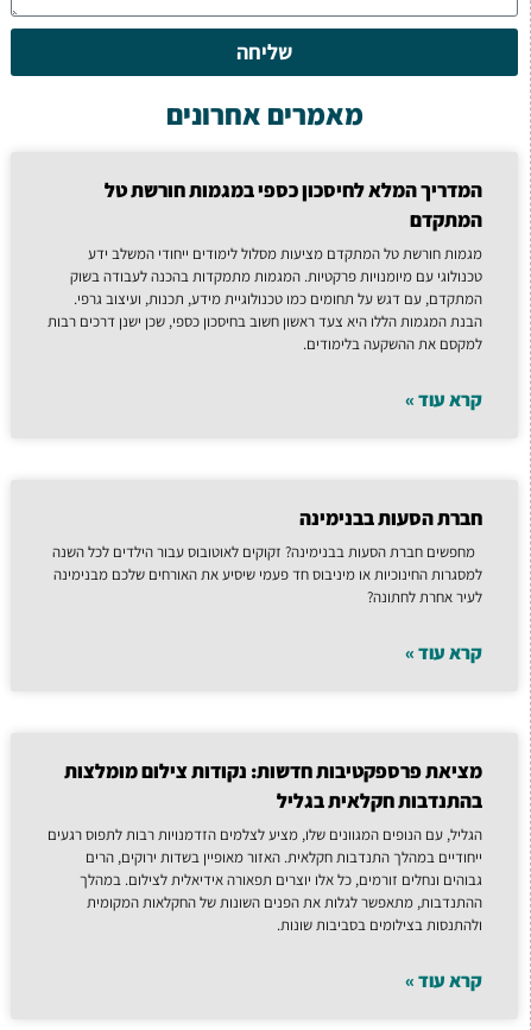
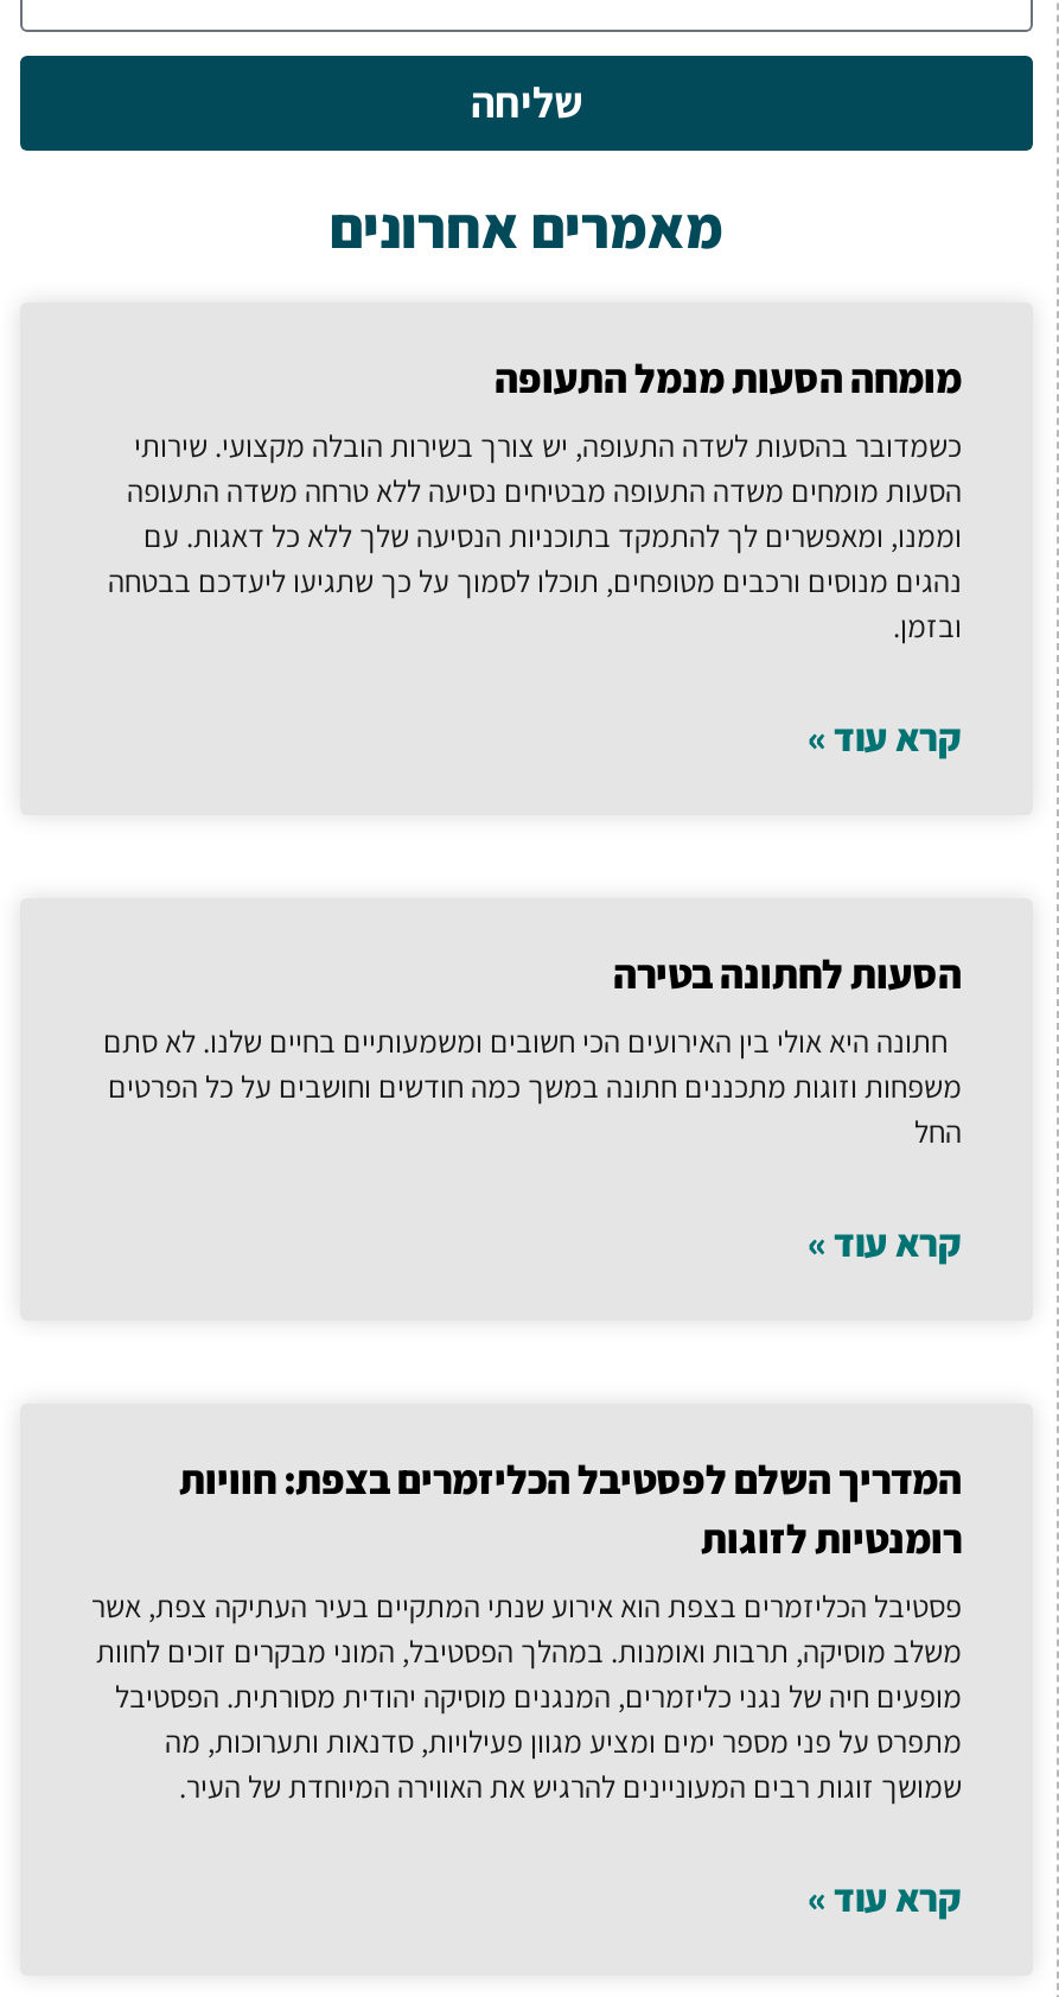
[48,177,482,355] המדריך המלא לחיסכון כספי במגמות חורשת טל | המתקדם | מגמות חורשת טל המתקדם מציעות מסלול לימודים ייחודי המשלב ידע | טכנולוגי עם מיומנויות פרקטיות. המגמות מתמקדות בהכנה לעבודה בשוק | המתקדם, עם דגש על תחומים כמו טכנולוגיית מידע, תכנות, ועיצוב גרפי. | הבנת המגמות הללו היא צעד ראשון חשוב בחיסכון כספי, שכן ישנן דרכים רבות | למקסם את ההשקעה בלימודים. -> [108,353,962,648] מומחה הסעות מנמל התעופה | כשמדובר בהסעות לשדה התעופה, יש צורך בשירות הובלה מקצועי. שירותי | הסעות מומחים משדה התעופה מבטיחים נסיעה ללא טרחה משדה התעופה | וממנו, ומאפשרים לך להתמקד בתוכניות הנסיעה שלך ללא כל דאגות. עם | נהגים מנוסים ורכבים מטופחים, תוכלו לסמוך על כך שתגיעו ליעדכם בבטחה | ובזמן.
[52,505,482,608] חברת הסעות בבנימינה | מחפשים חברת הסעות בבנימינה? זקוקים לאוטובוס עבור הילדים לכל השנה | למסגרות החינוכיות או מיניבוס חד פעמי שיסיע את האורחים שלכם מבנימינה | לעיר אחרת לחתונה? -> [103,949,962,1153] הסעות לחתונה בטירה | חתונה היא אולי בין האירועים הכי חשובים ומשמעותיים בחיים שלנו. לא סתם | משפחות וזוגות מתכננים חתונה במשך כמה חודשים וחושבים על כל הפרטים | החל
[48,758,482,935] מציאת פרספקטיבות חדשות: נקודות צילום מומלצות | בהתנדבות חקלאית בגליל | הגליל, עם הנופים המגוונים שלו, מציע לצלמים הזדמנויות רבות לתפוס רגעים | ייחודיים במהלך התנדבות חקלאית. האזור מאופיין בשדות ירוקים, הרים | גבוהים ונחלים זורמים, כל אלו יוצרים תפאורה אידיאלית לצילום. במהלך | ההתנדבות, מתאפשר לגלות את הפנים השונות של החקלאות המקומית | ולהתנסות בצילומים בסביבות שונות. -> [91,1454,962,1808] המדריך השלם לפסטיבל הכליזמרים בצפת: חוויות | רומנטיות לזוגות | פסטיבל הכליזמרים בצפת הוא אירוע שנתי המתקיים בעיר העתיקה צפת, אשר | משלב מוסיקה, תרבות ואומנות. במהלך הפסטיבל, המוני מבקרים זוכים לחוות | מופעים חיה של נגני כליזמרים, המנגנים מוסיקה יהודית מסורתית. הפסטיבל | מתפרס על פני מספר ימים ומציע מגוון פעילויות, סדנאות ותערוכות, מה | שמושך זוגות רבים המעוניינים להרגיש את האווירה המיוחדת של העיר.

